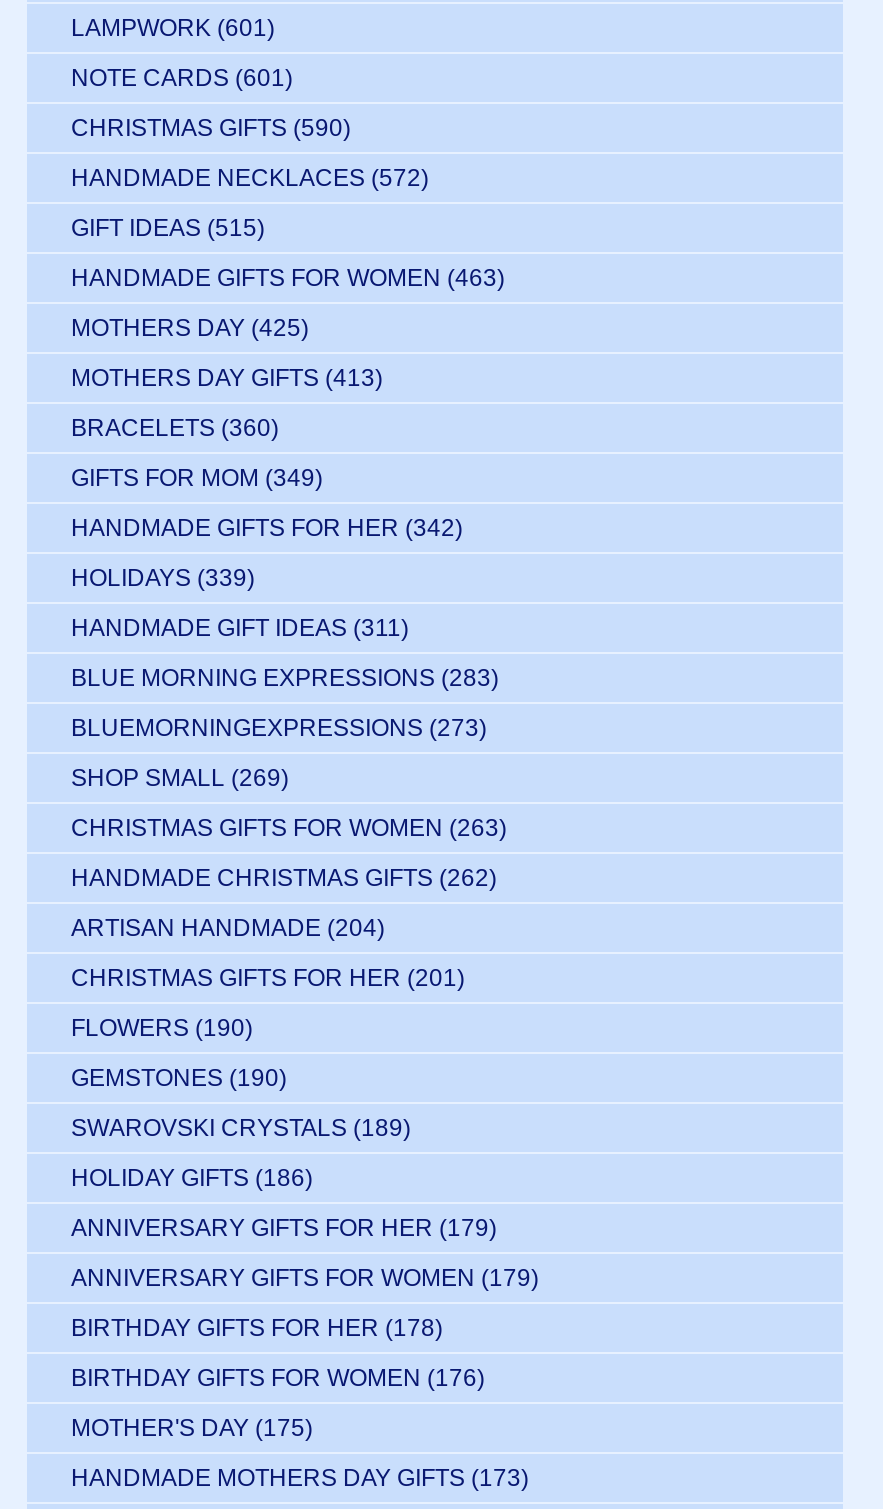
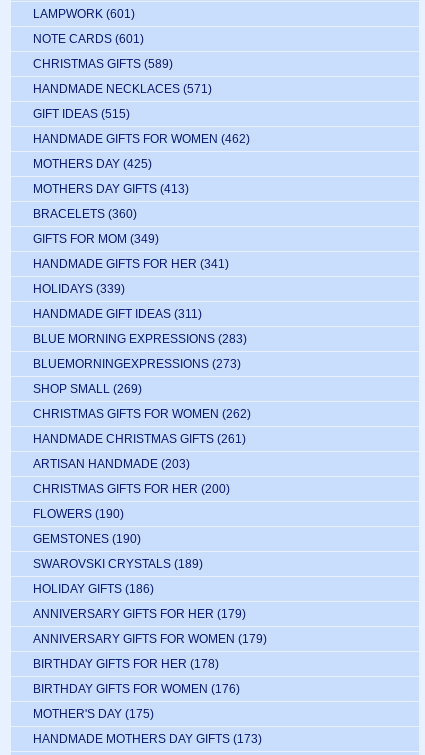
[71,114,351,142] CHRISTMAS GIFTS (590) -> [33,57,173,71] CHRISTMAS GIFTS (589)
[71,164,429,192] HANDMADE NECKLACES (572) -> [33,82,212,96] HANDMADE NECKLACES (571)
[71,264,505,292] HANDMADE GIFTS FOR WOMEN (463) -> [33,132,250,146] HANDMADE GIFTS FOR WOMEN (462)
[71,514,463,542] HANDMADE GIFTS FOR HER (342) -> [33,257,229,271] HANDMADE GIFTS FOR HER (341)
[71,814,507,842] CHRISTMAS GIFTS FOR WOMEN (263) -> [33,407,251,421] CHRISTMAS GIFTS FOR WOMEN (262)
[71,864,497,892] HANDMADE CHRISTMAS GIFTS (262) -> [33,432,246,446] HANDMADE CHRISTMAS GIFTS (261)
[71,914,385,942] ARTISAN HANDMADE (204) -> [33,457,190,471] ARTISAN HANDMADE (203)
[71,964,465,992] CHRISTMAS GIFTS FOR HER (201) -> [33,482,230,496] CHRISTMAS GIFTS FOR HER (200)

